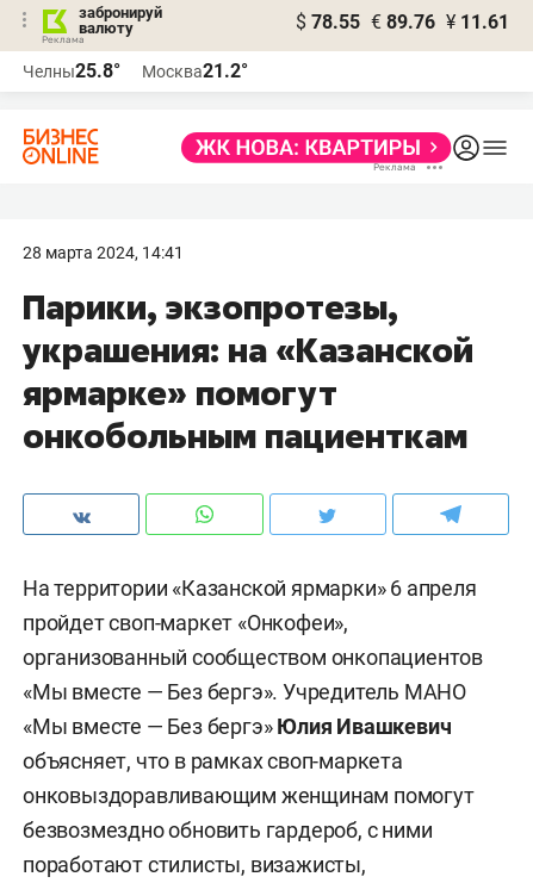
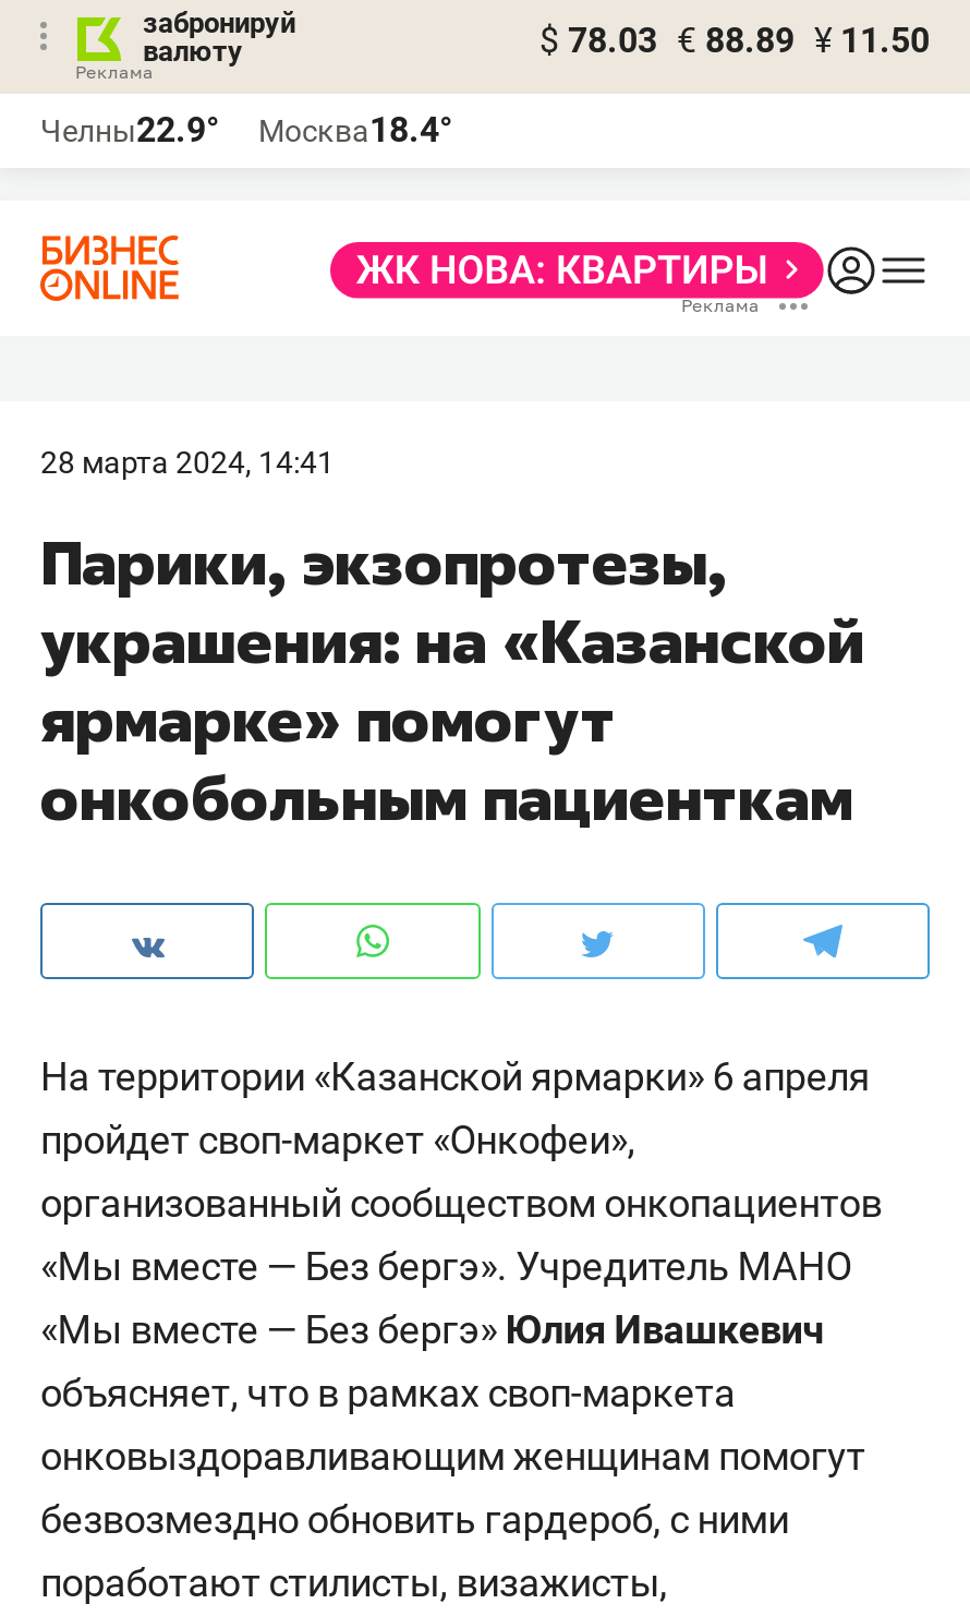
[296,11,509,33] $ 78.55 € 89.76 ¥ 11.61 -> [539,20,930,61] $ 78.03 € 88.89 ¥ 11.50
[23,60,120,82] Челны25.8° -> [40,109,219,150] Челны22.9°
[142,60,248,82] Москва21.2° -> [258,109,452,150] Москва18.4°

